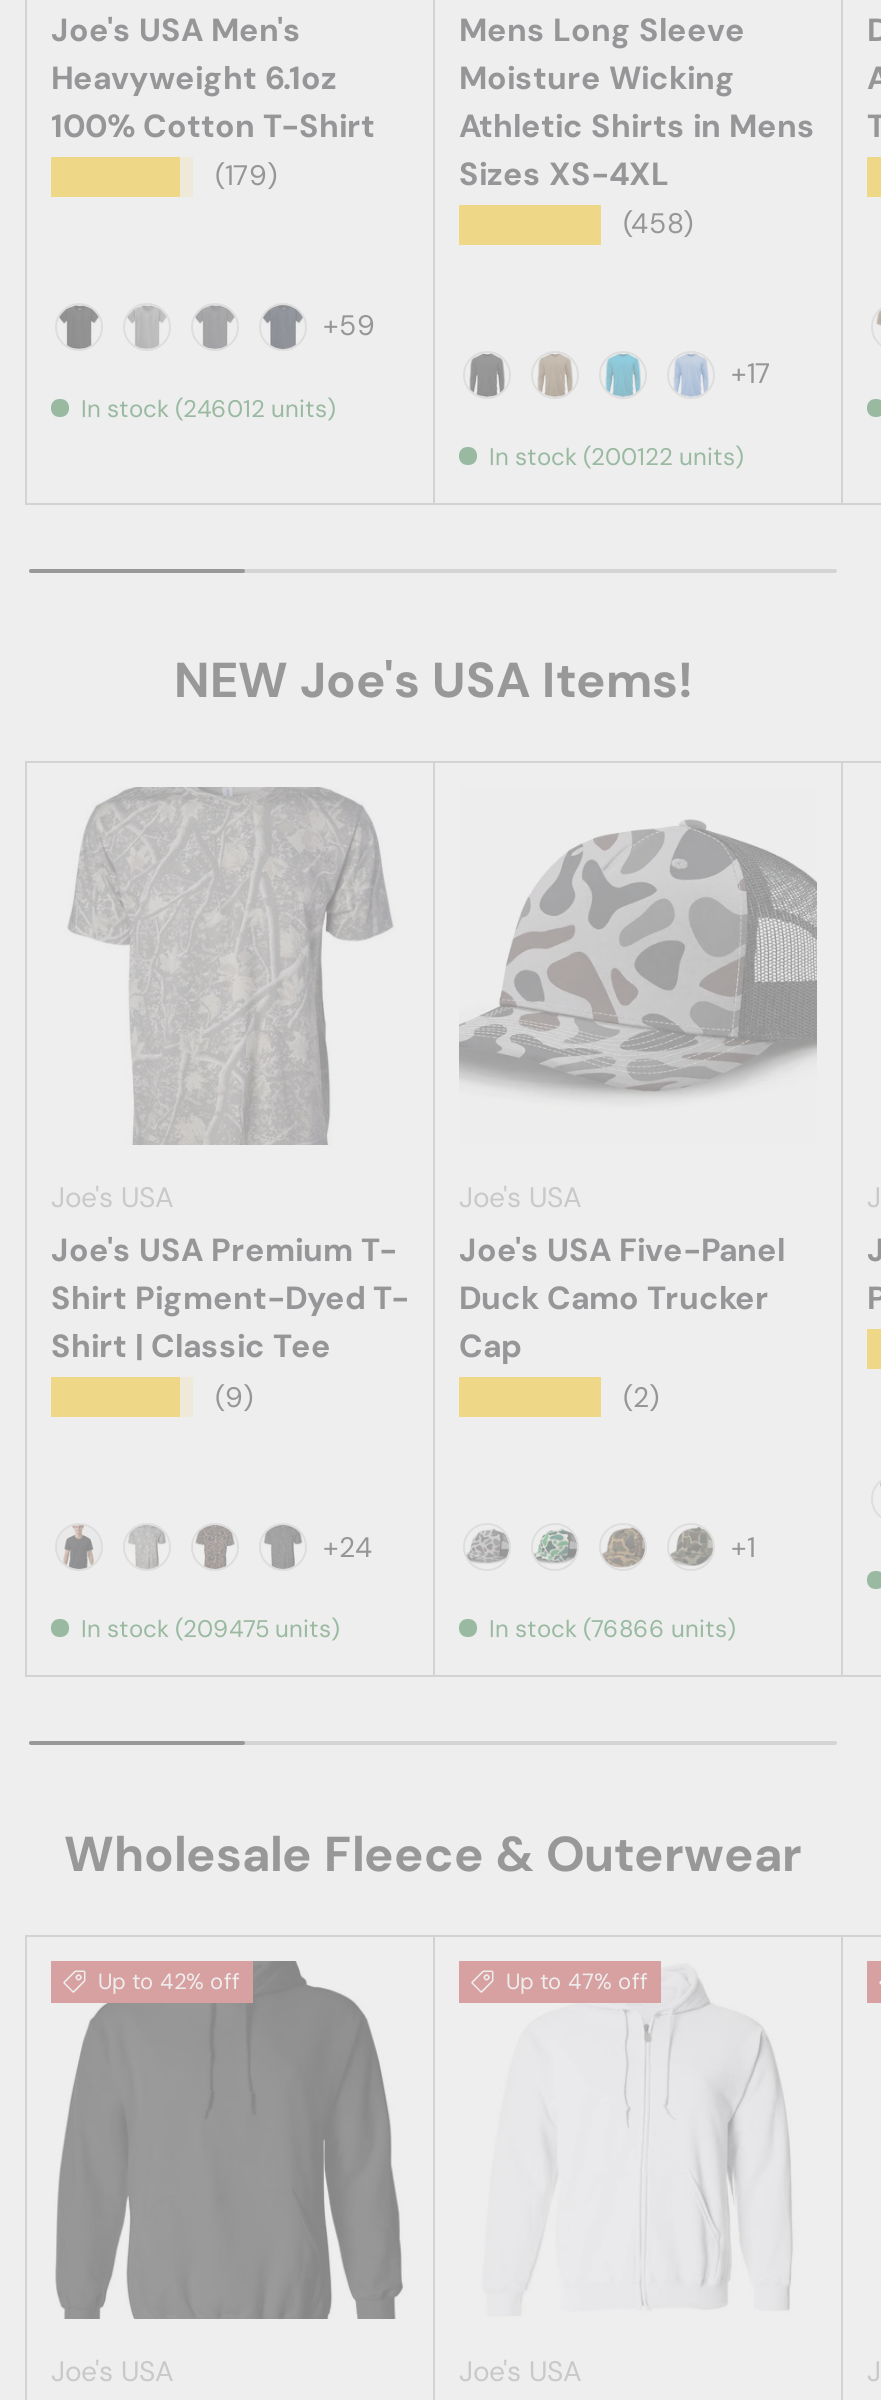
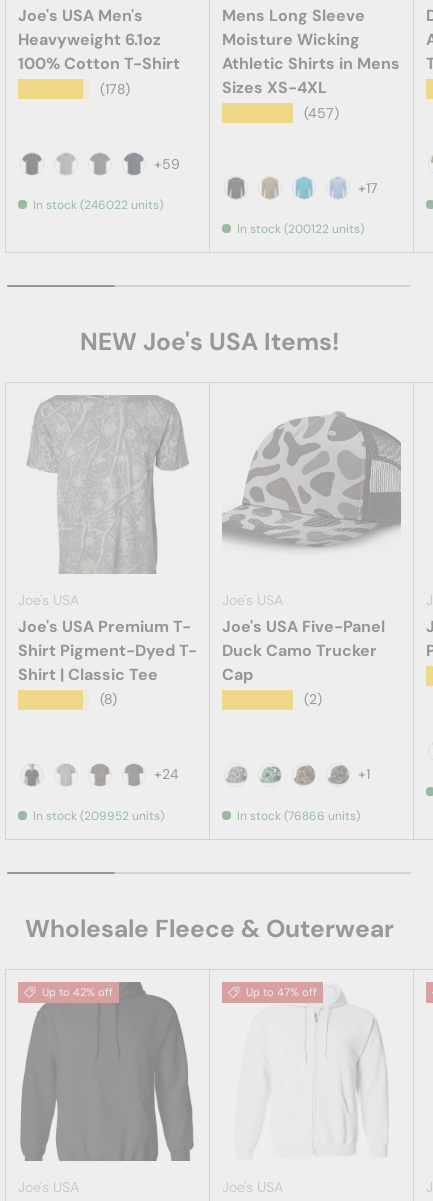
[215,157,277,193] (179) -> [100,80,130,98] (178)
[623,205,693,241] (458) -> [304,104,339,122] (457)
[81,392,335,424] In stock (246012 units) -> [33,197,163,213] In stock (246022 units)
[215,1379,253,1415] (9) -> [100,690,117,708] (8)
[81,1614,339,1646] In stock (209475 units) -> [33,808,164,824] In stock (209952 units)

